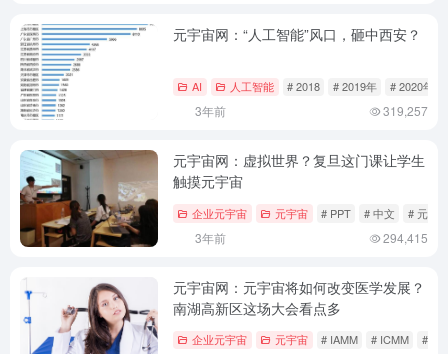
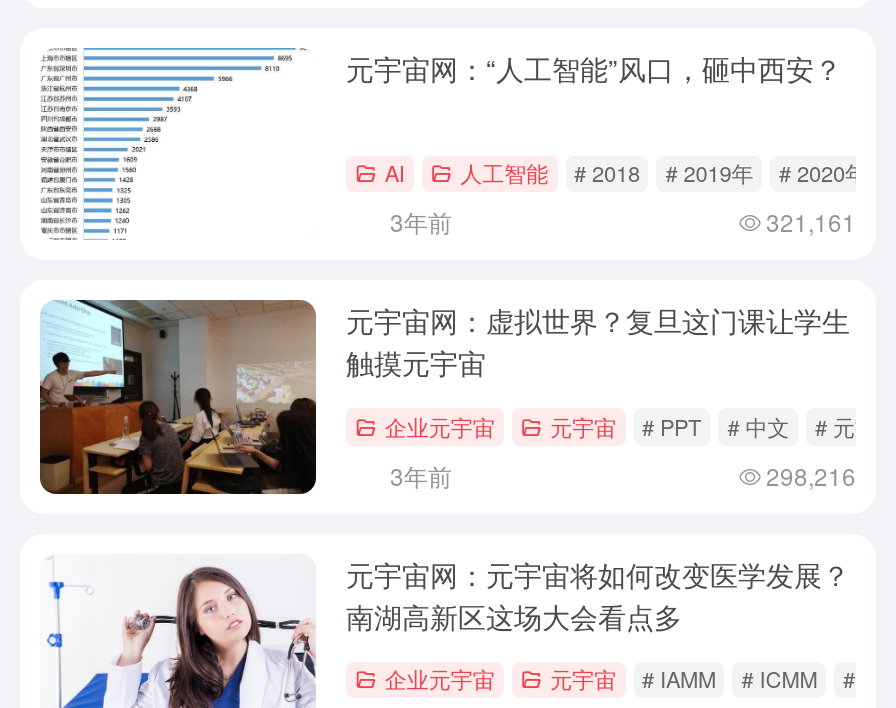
[383,102,428,119] 319,257 -> [766,205,856,239] 321,161
[383,229,428,246] 294,415 -> [766,458,856,492] 298,216

